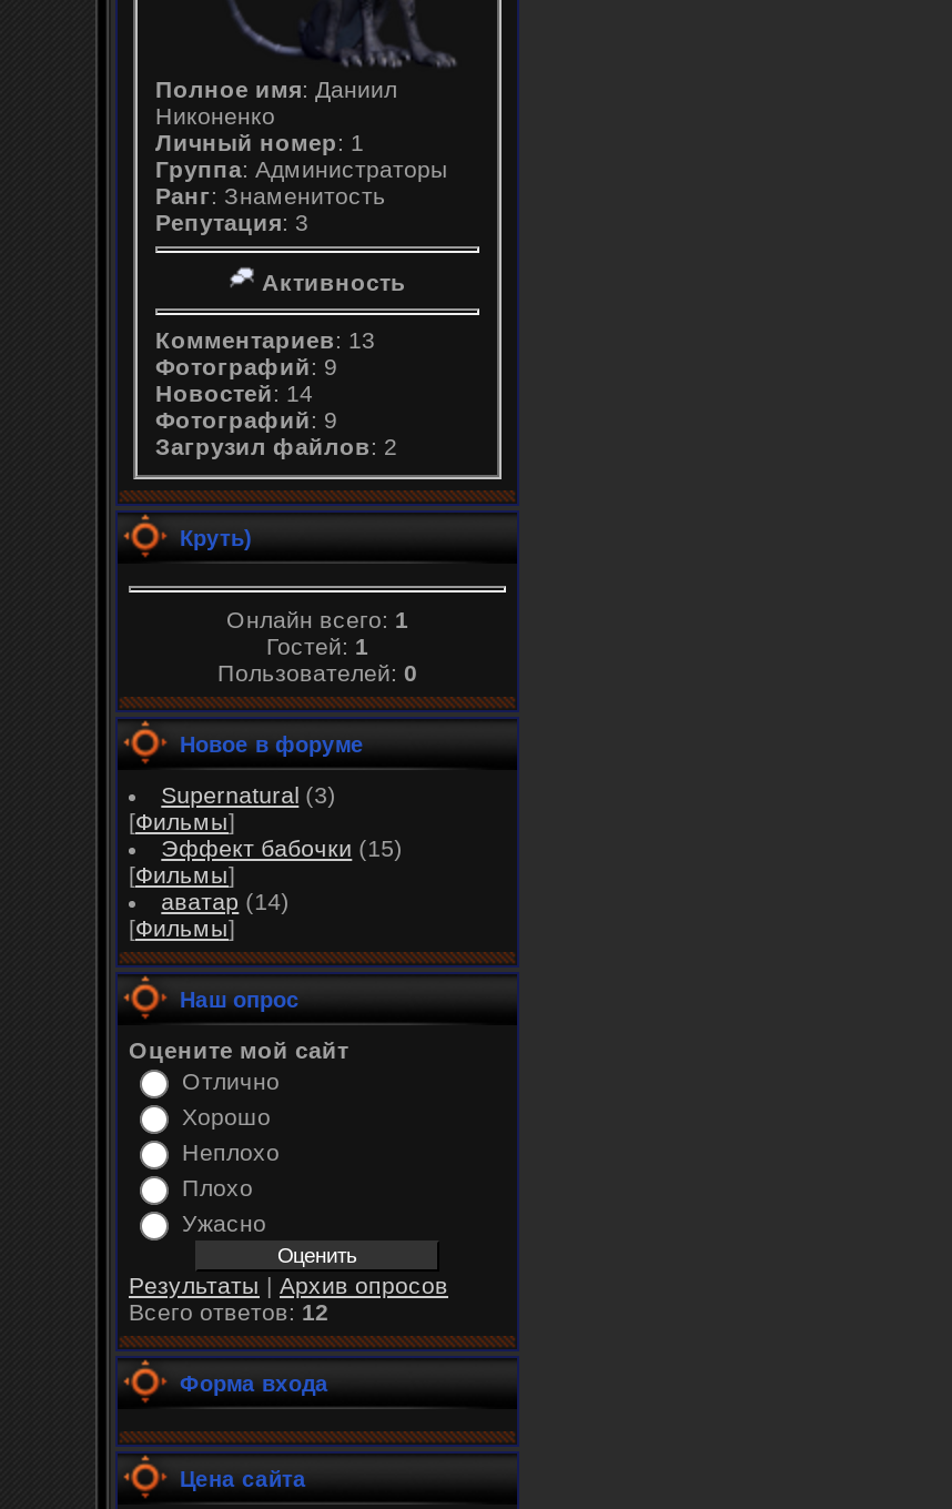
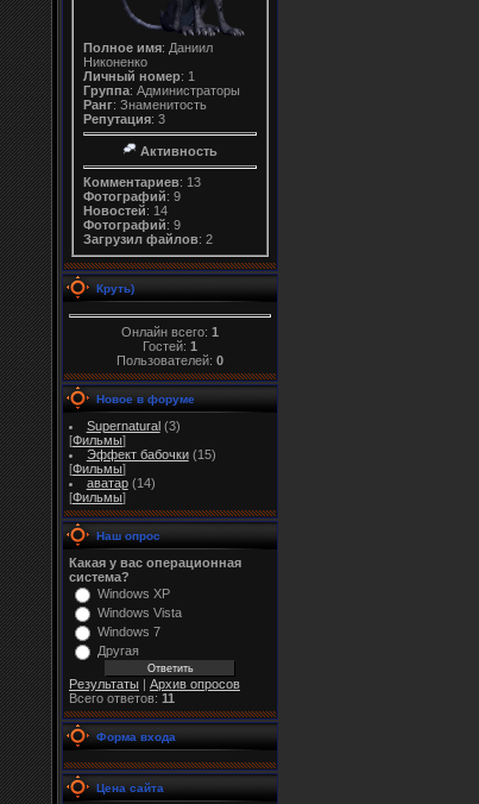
[129,1036,348,1236] Оцените мой сайт | Отлично | Хорошо | Неплохо | Плохо | Ужасно -> [69,555,241,658] Какая у вас операционная | система? | Windows XP | Windows Vista | Windows 7 | Другая
[129,1298,328,1325] Всего ответов:12 -> [69,691,175,705] Всего ответов:11

